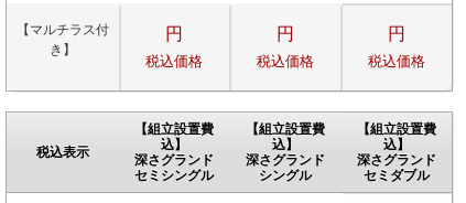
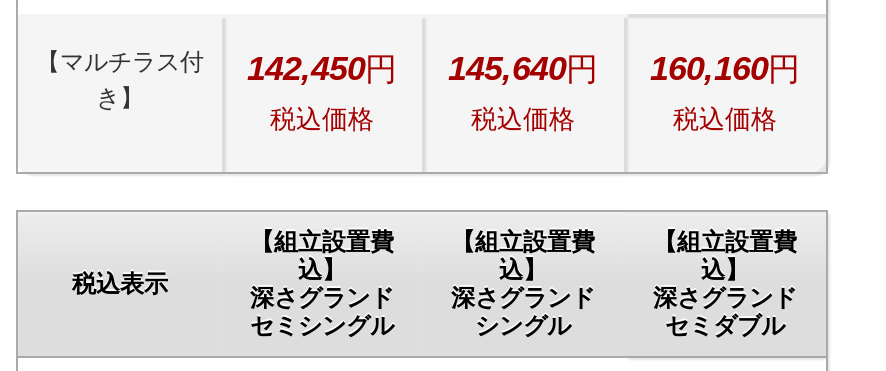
[165,24,183,43] 円 -> [247,50,397,88] 142,450円
[276,24,294,43] 円 -> [448,50,598,88] 145,640円
[387,24,405,43] 円 -> [650,50,800,88] 160,160円

